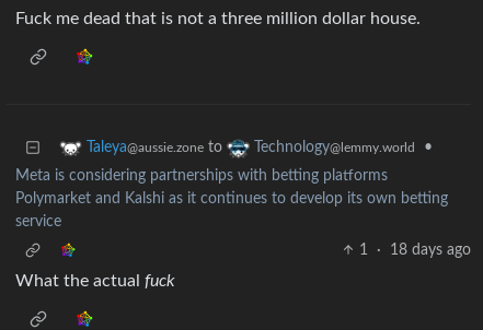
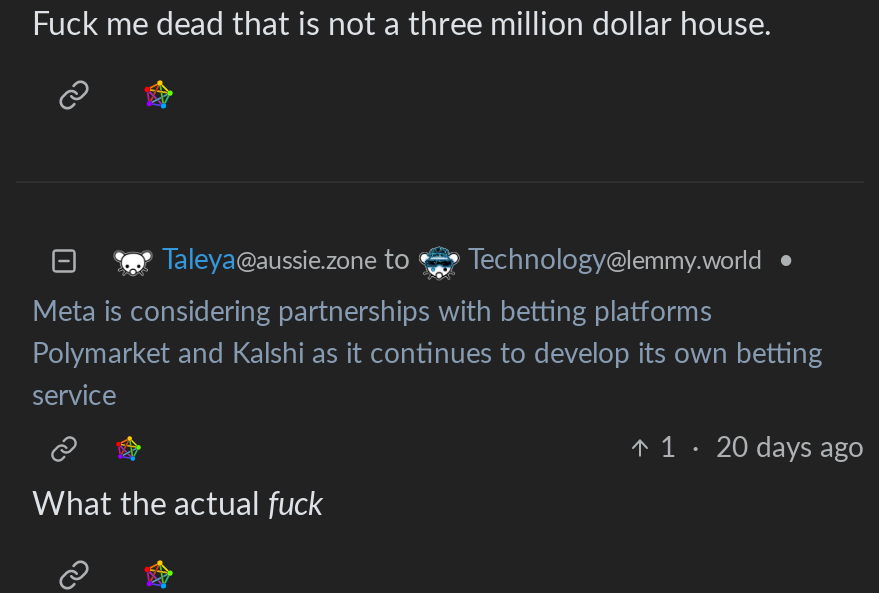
[359,243,471,258] 1 · 18 days ago -> [660,435,864,463] 1 · 20 days ago

